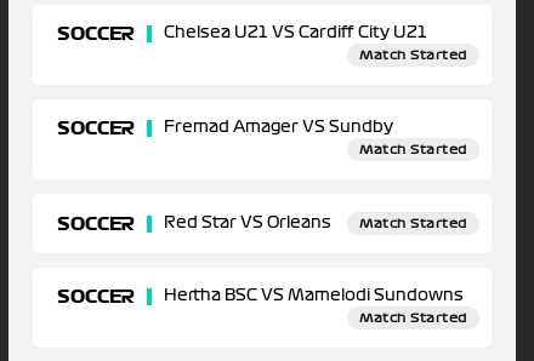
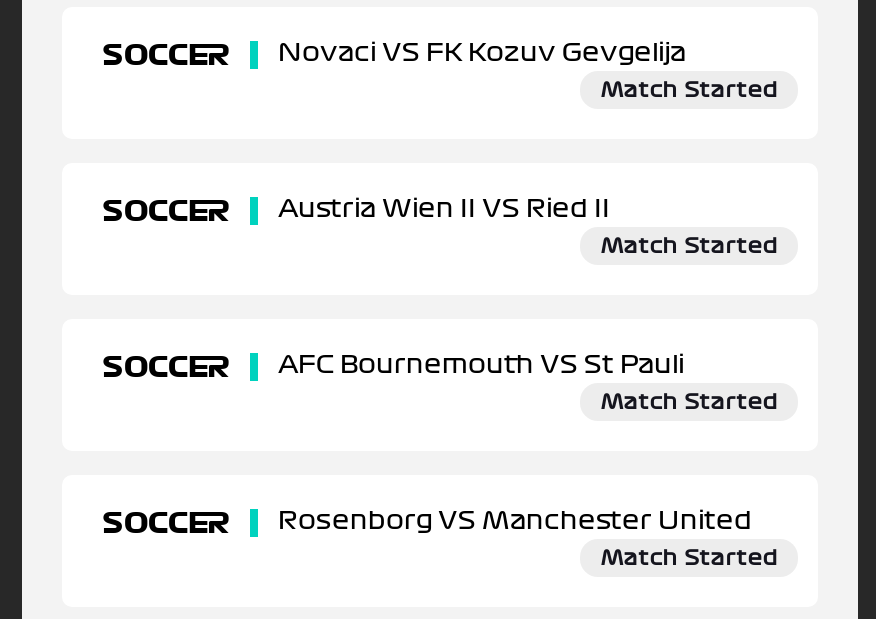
[164,25,427,40] Chelsea U21 VS Cardiff City U21 -> [278,41,686,65] Novaci VS FK Kozuv Gevgelija
[164,120,393,134] Fremad Amager VS Sundby -> [278,197,610,221] Austria Wien II VS Ried II
[164,216,331,230] Red Star VS Orleans -> [278,353,684,377] AFC Bournemouth VS St Pauli
[164,288,464,303] Hertha BSC VS Mamelodi Sundowns -> [278,509,752,533] Rosenborg VS Manchester United

